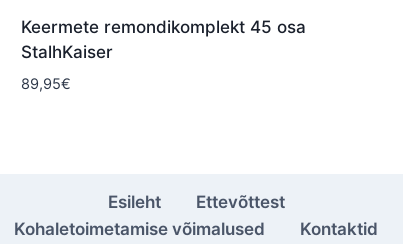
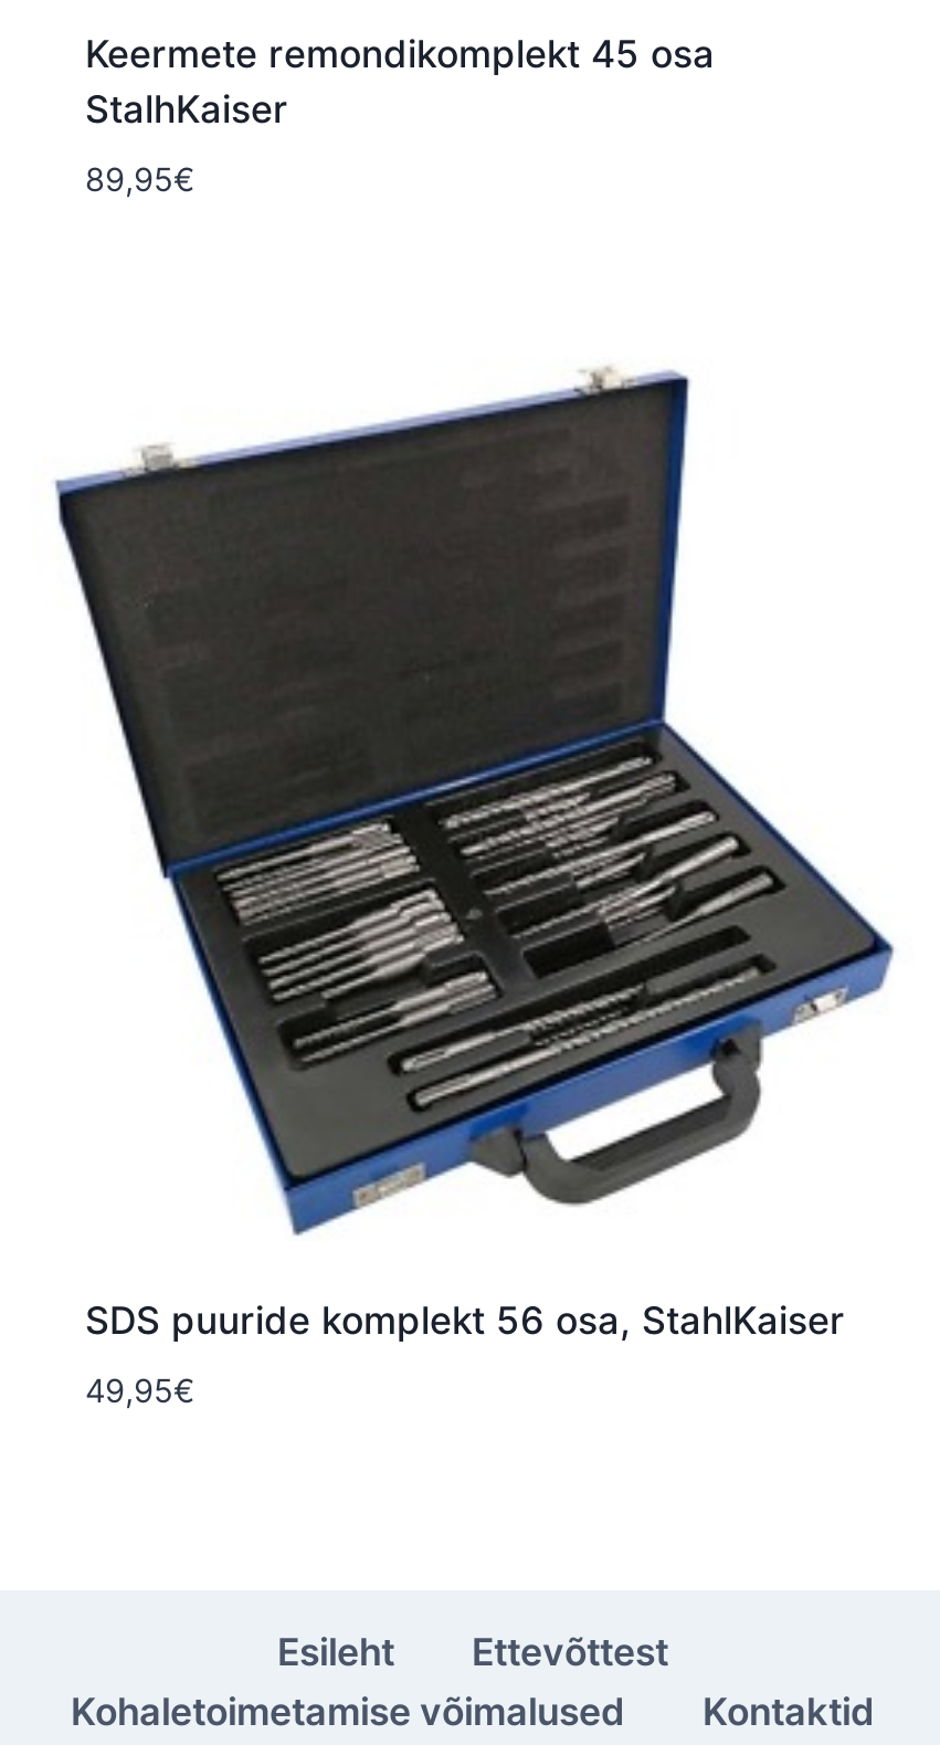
none -> [55,365,895,1411] [image] | SDS puuride komplekt 56 osa, StahlKaiser | 49,95€

